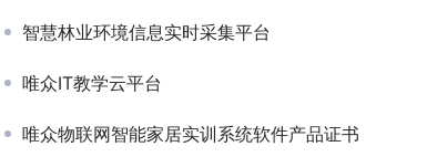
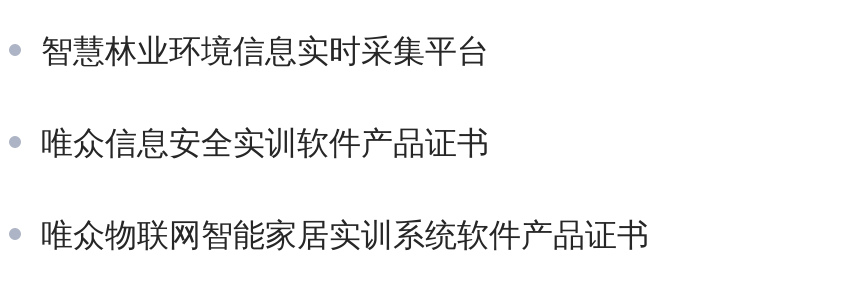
[22,72,162,94] 唯众IT教学云平台 -> [41,121,489,161] 唯众信息安全实训软件产品证书

